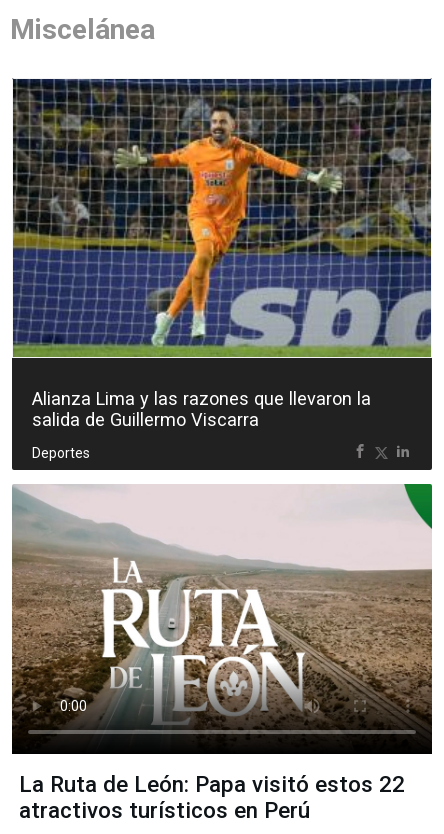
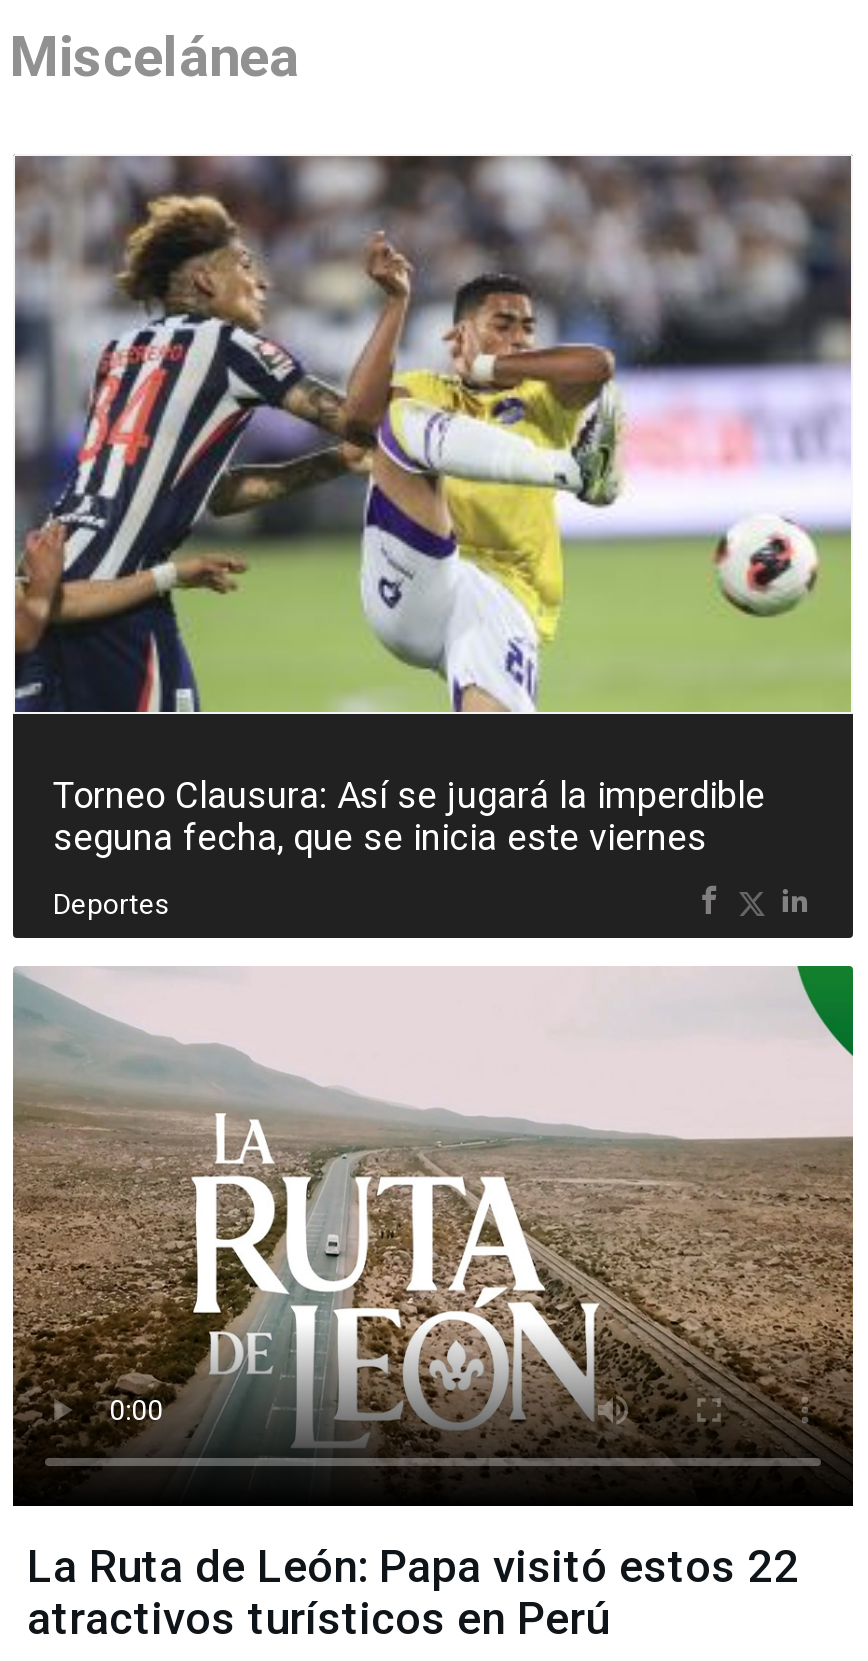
[12,78,432,430] [image] | Alianza Lima y las razones que llevaron la | salida de Guillermo Viscarra -> [13,154,853,857] [image] | Torneo Clausura: Así se jugará la imperdible | seguna fecha, que se inicia este viernes

